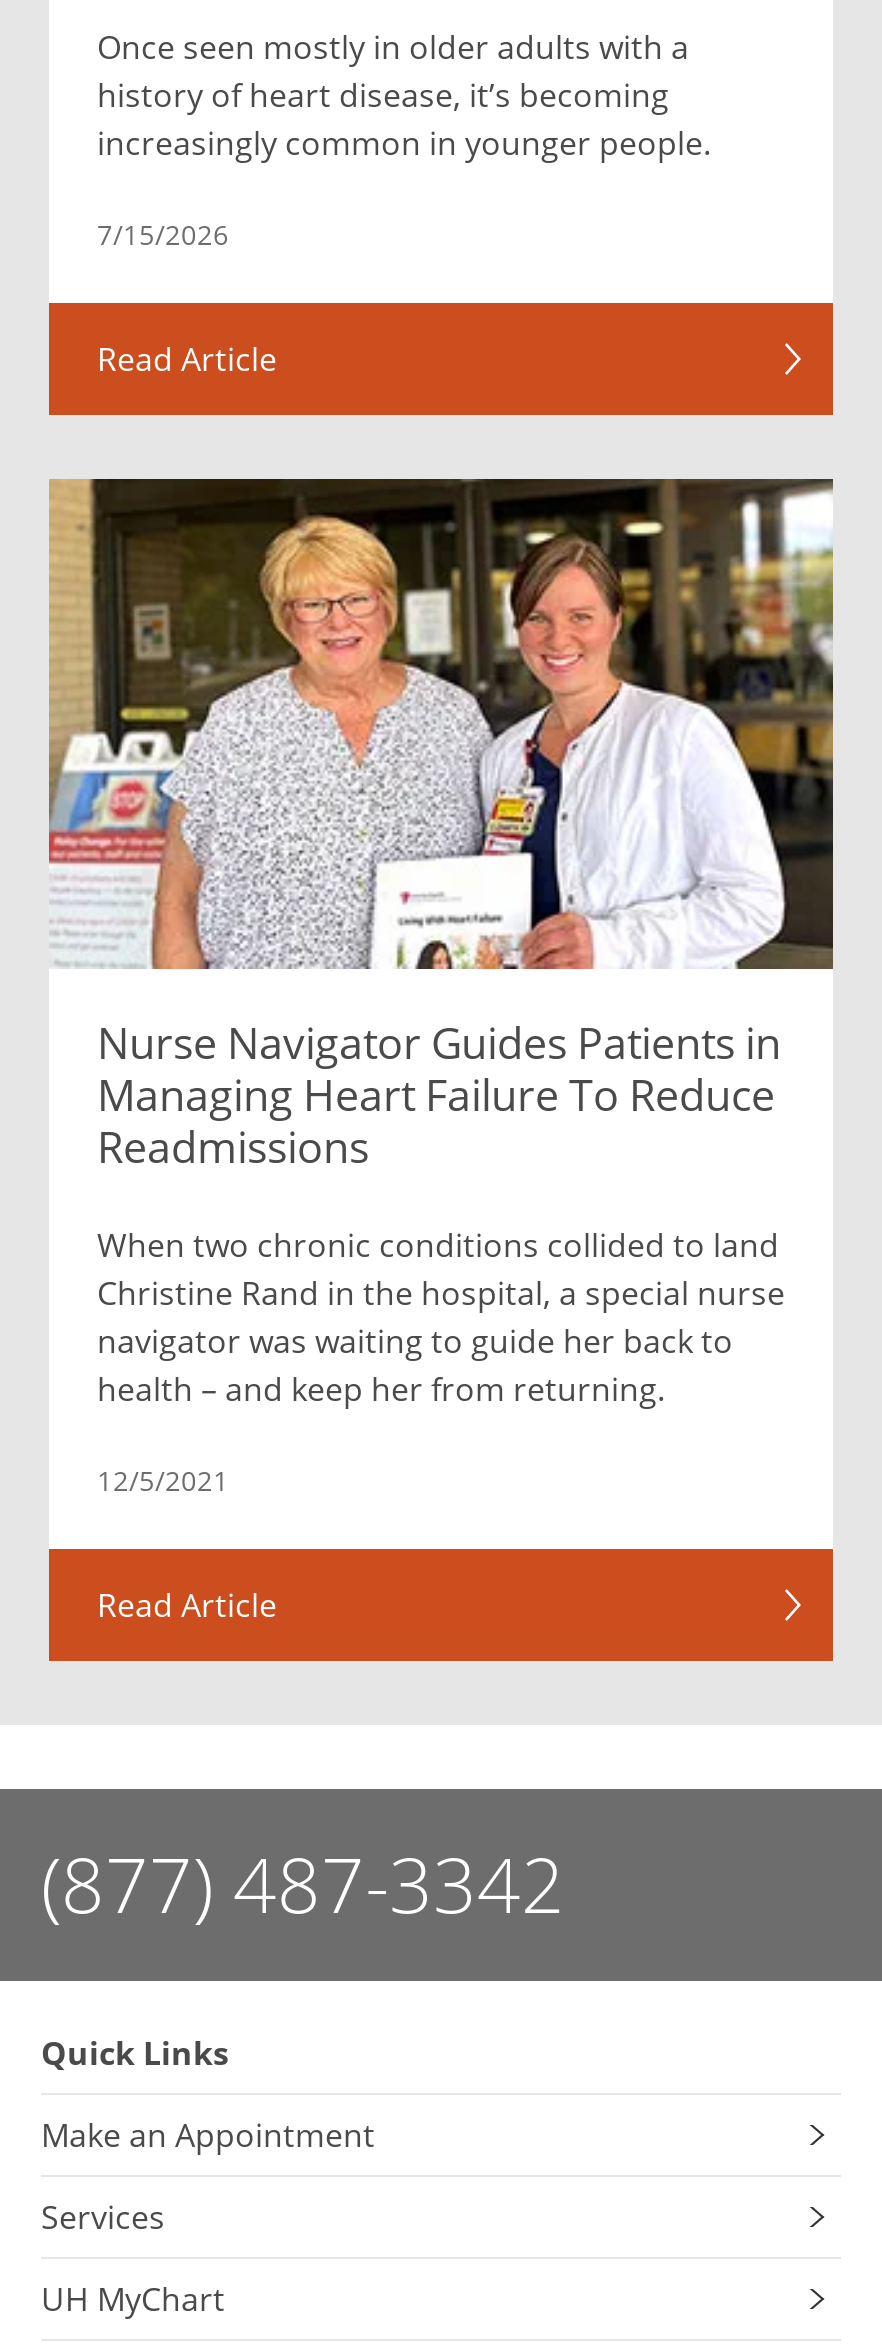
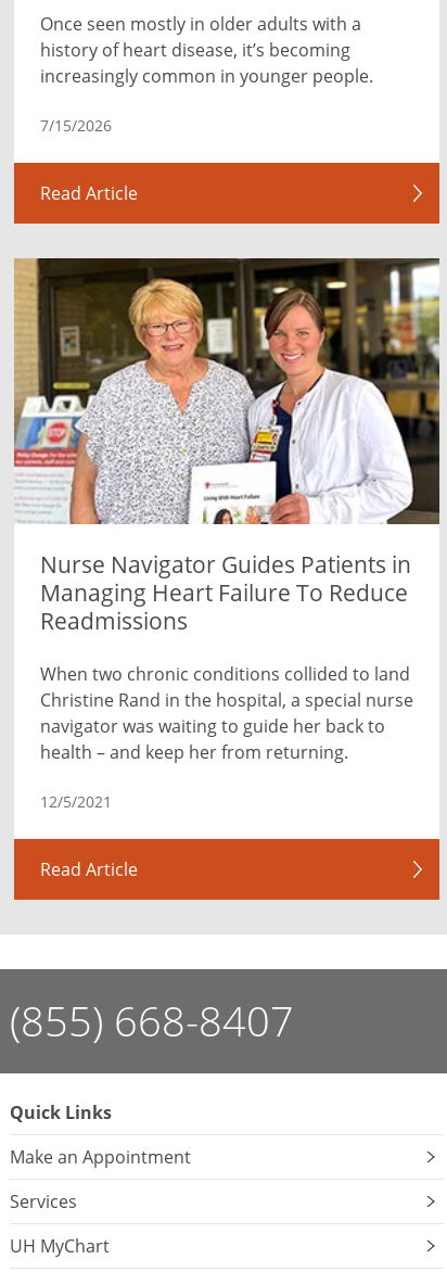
[41,1833,565,1935] (877) 487-3342 -> [10,993,294,1048] (855) 668-8407

